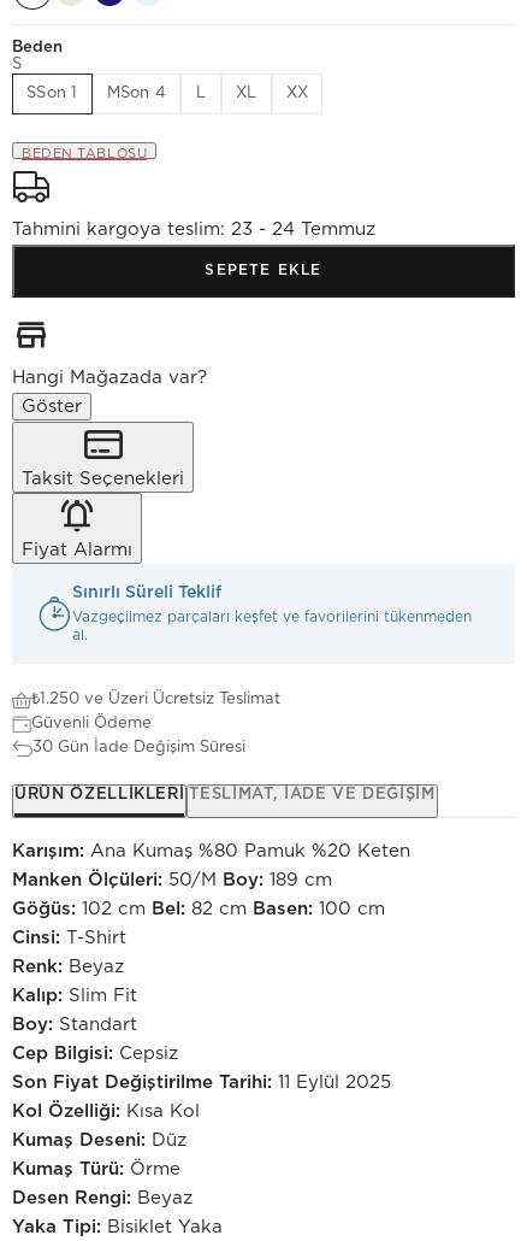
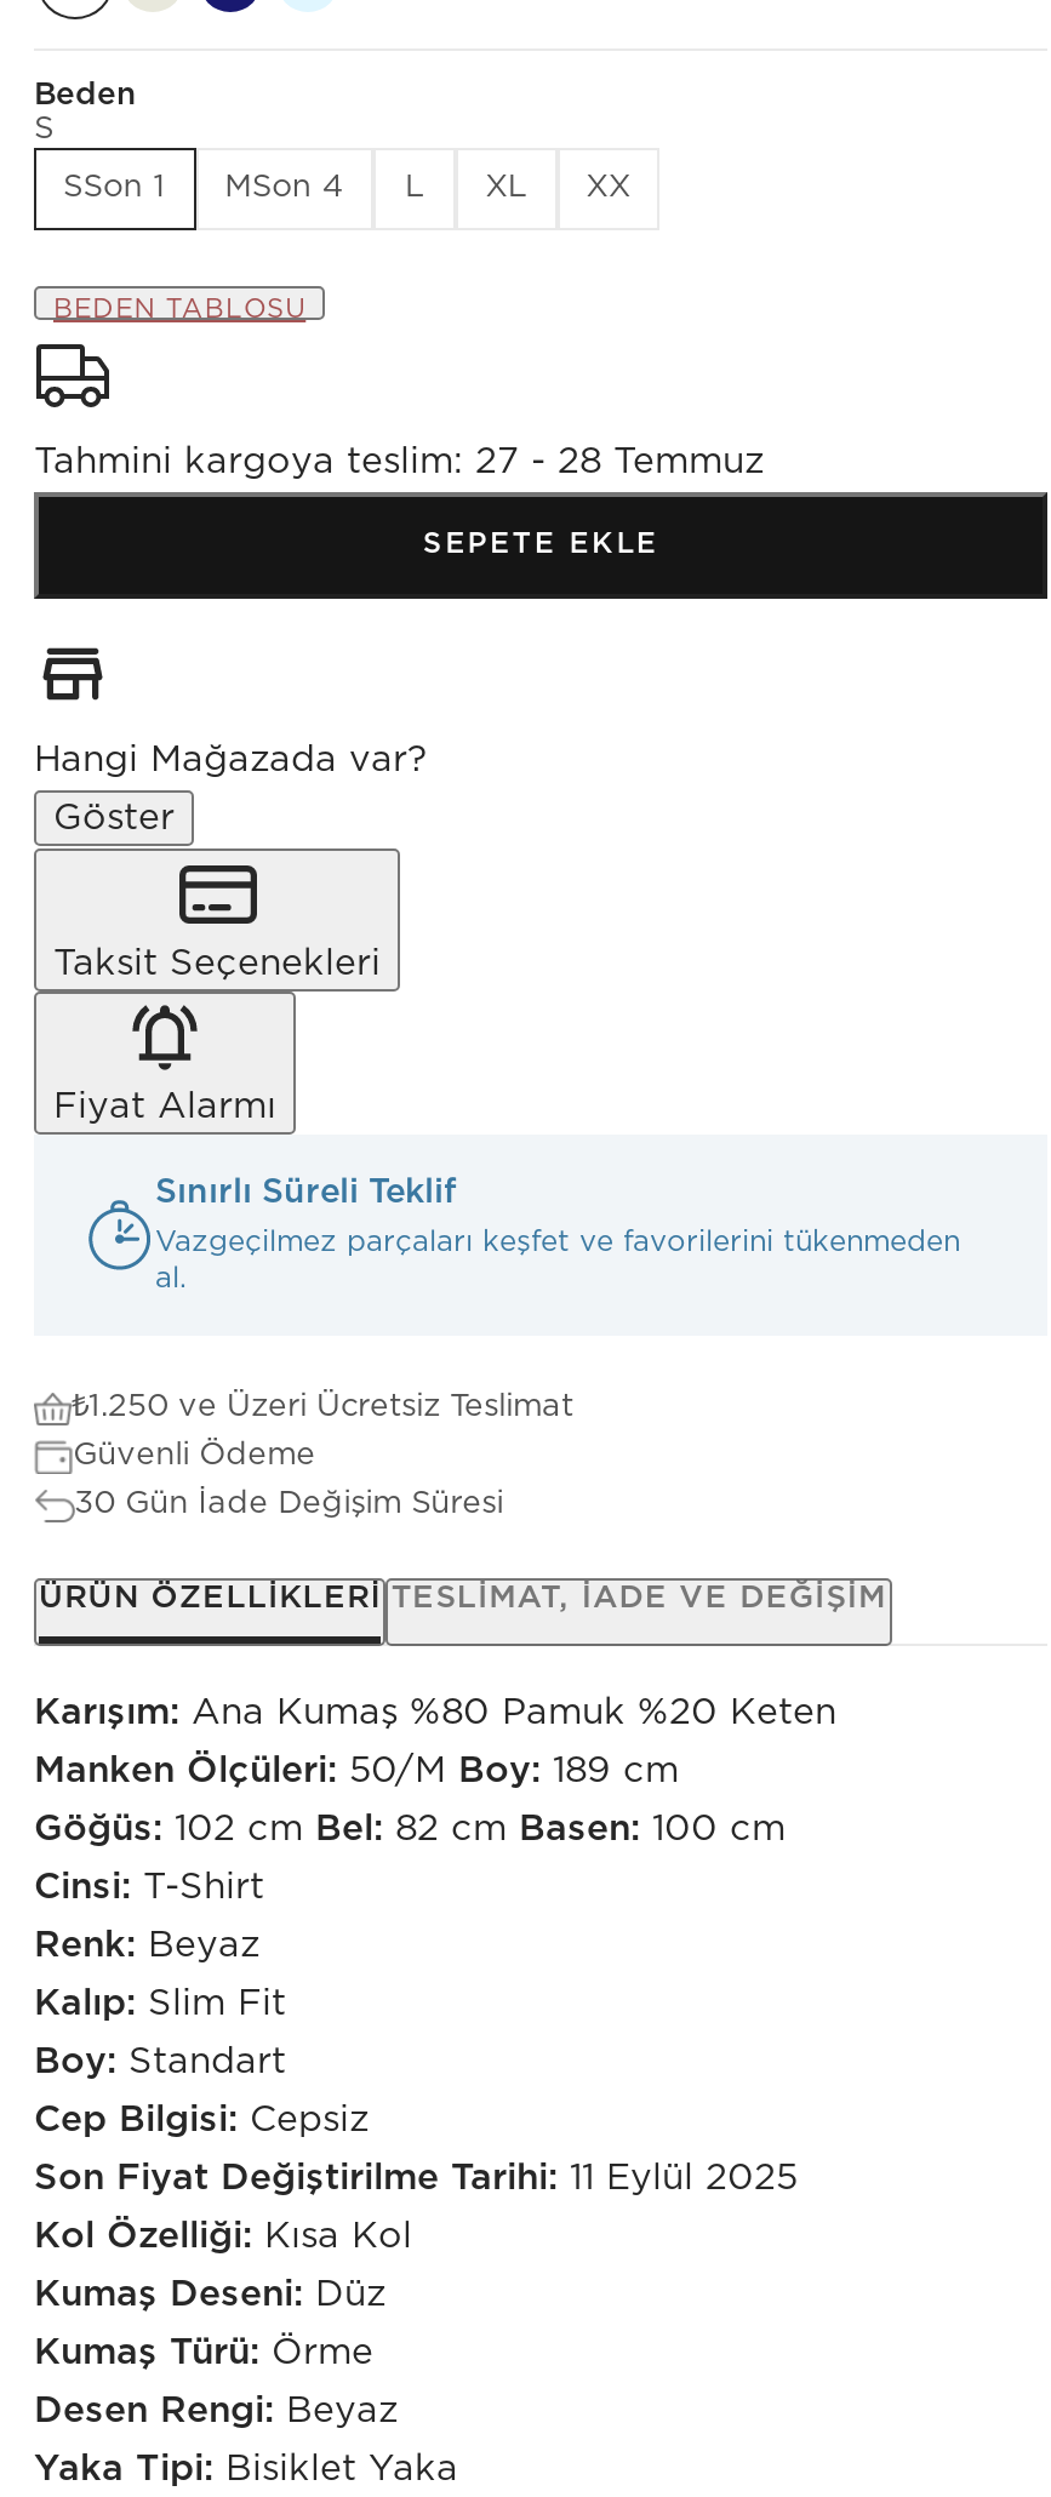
[12,220,375,238] Tahmini kargoya teslim: 23 - 24 Temmuz -> [34,442,764,479] Tahmini kargoya teslim: 27 - 28 Temmuz

